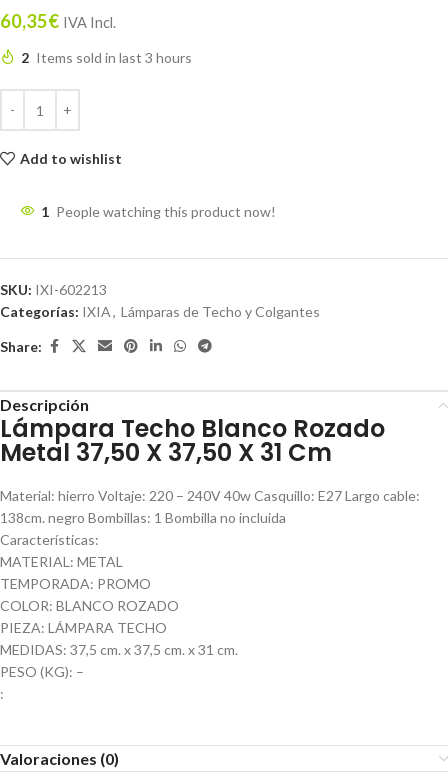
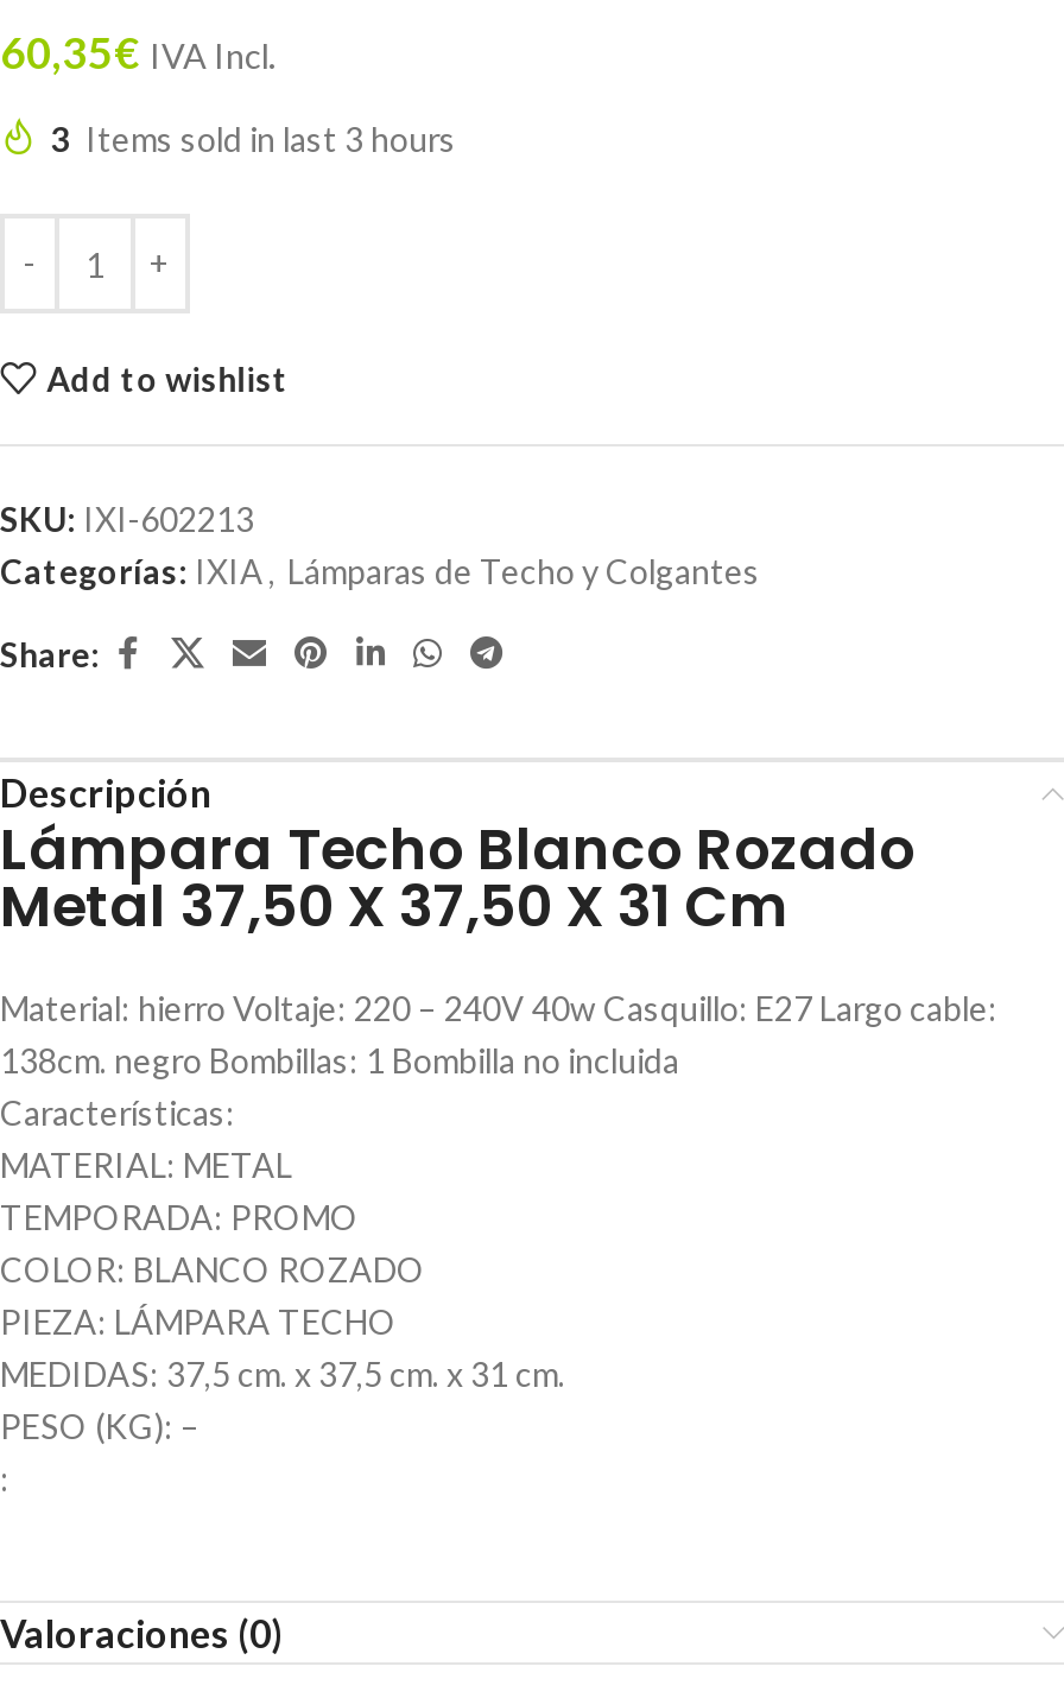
[21,49,192,66] 2 Items sold in last 3 hours -> [50,119,456,159] 3 Items sold in last 3 hours
[41,203,276,220] 1 People watching this product now! -> none

